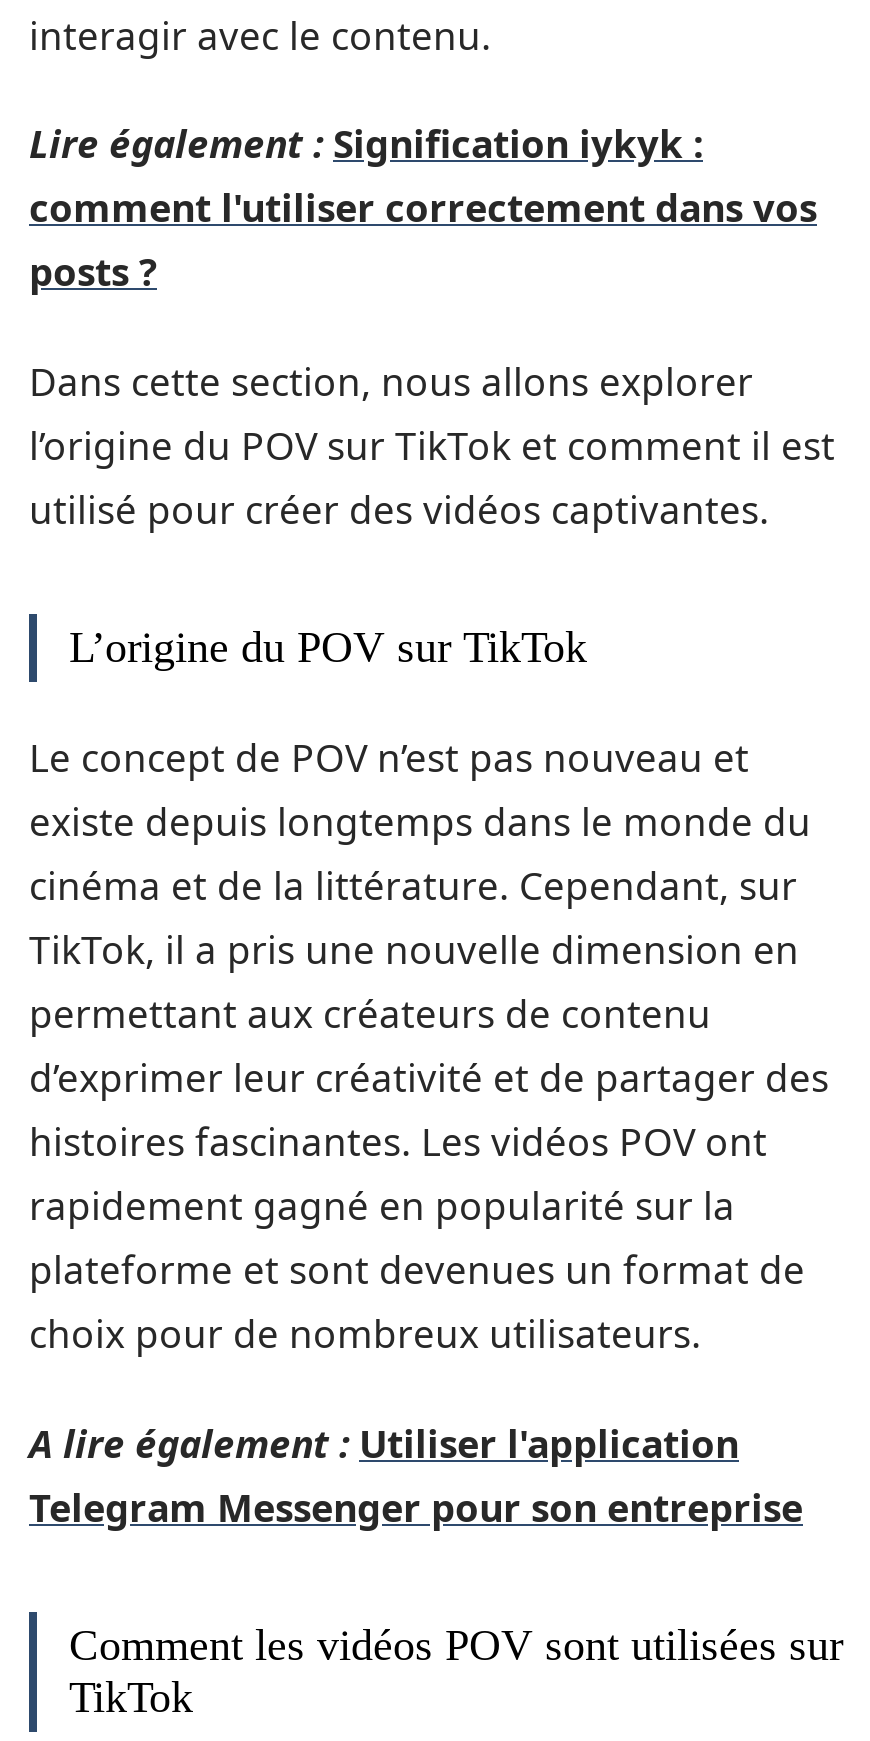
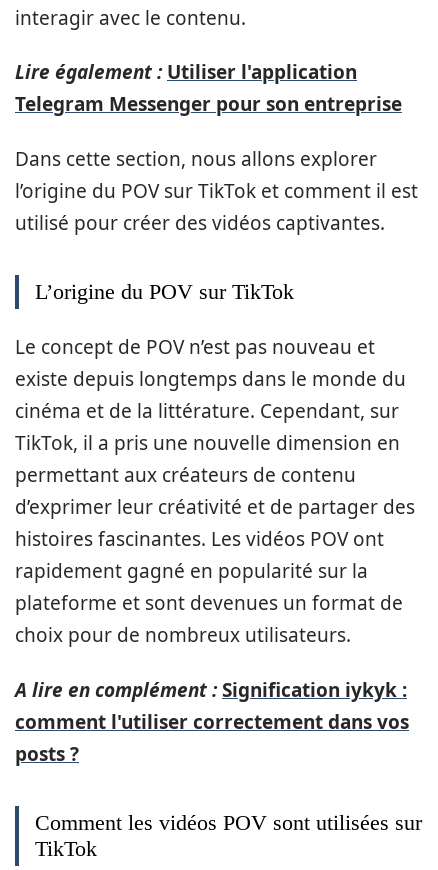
[29,118,703,170] Lire également : Signification iykyk : -> [15,59,357,85] Lire également : Utiliser l'application
moved [29,182,817,298] -> [15,708,409,766]: comment l'utiliser correctement dans vos | posts ?
moved [29,355,835,1360] -> [15,145,418,648]: Dans cette section, nous allons explorer | l’origine du POV sur TikTok et comment il est | utilisé pour créer des vidéos captivantes. | ... | plateforme et sont devenues un format de | choix pour de nombreux utilisateurs.
[29,1417,739,1469] A lire également : Utiliser l'application -> [15,676,407,702] A lire en complément : Signification iykyk :
moved [29,1481,803,1533] -> [15,91,402,117]: Telegram Messenger pour son entreprise

